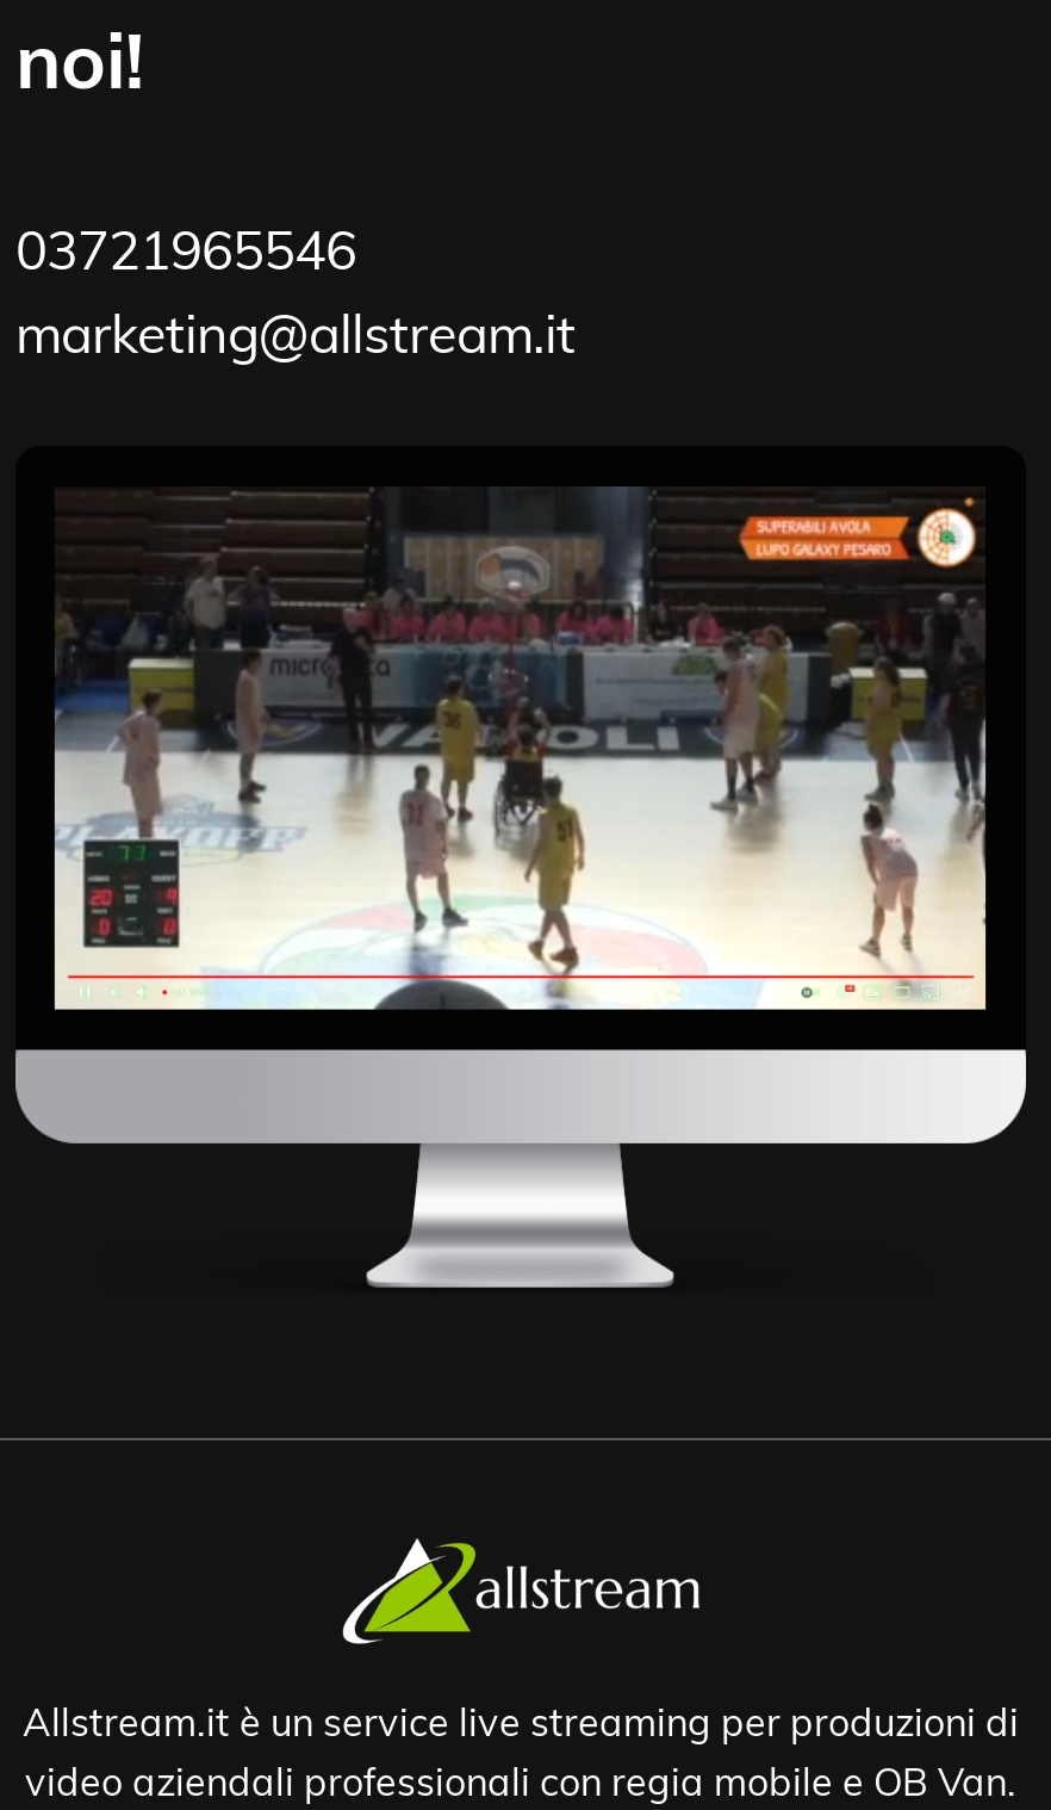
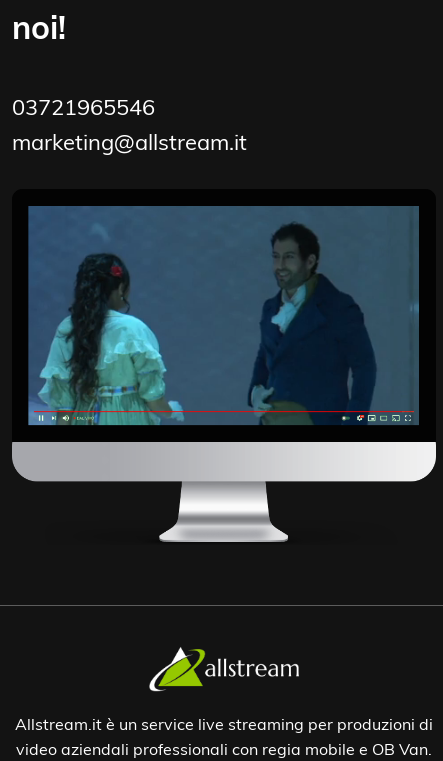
[54,489,988,1014] [image] -> [28,206,419,426] [image]

